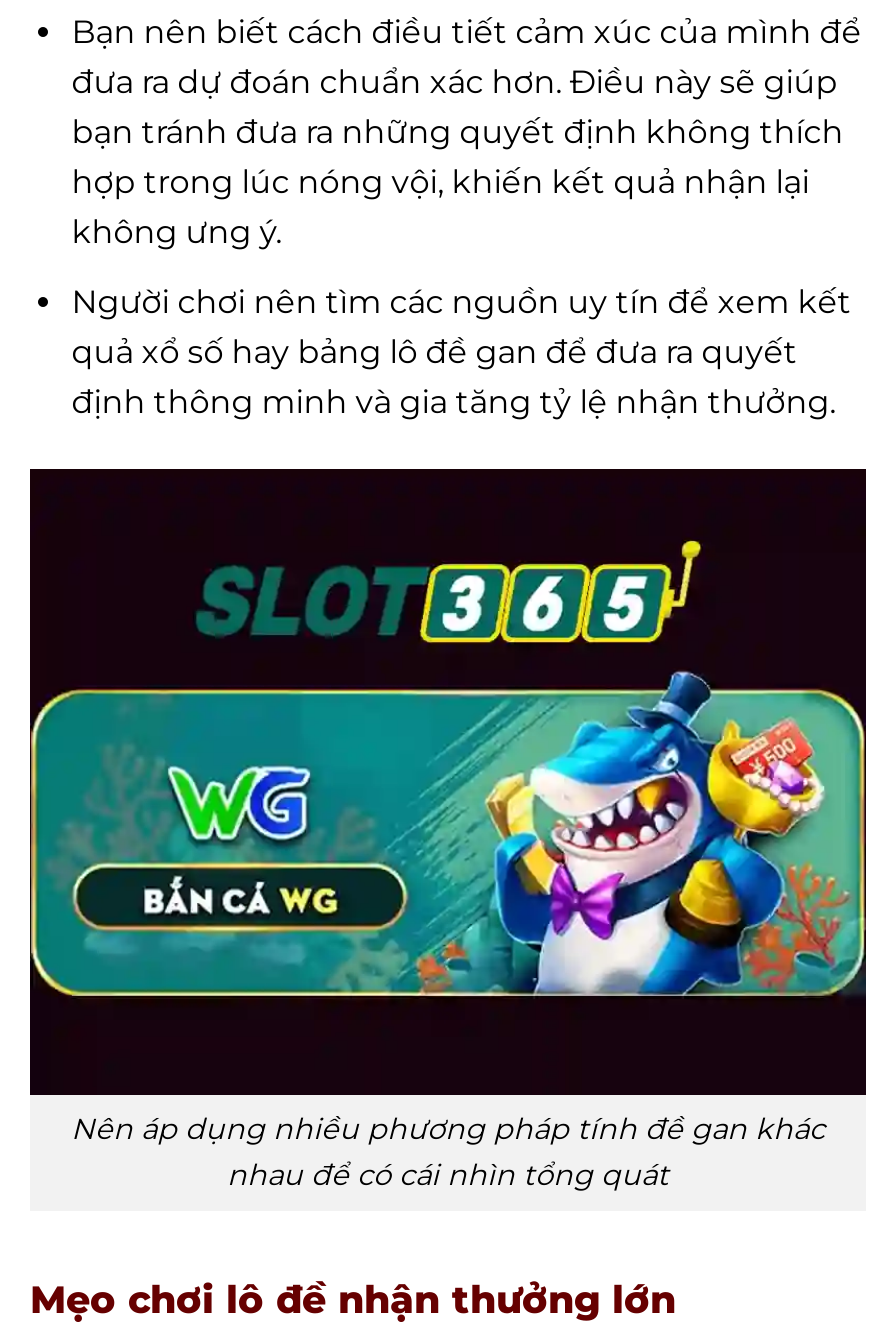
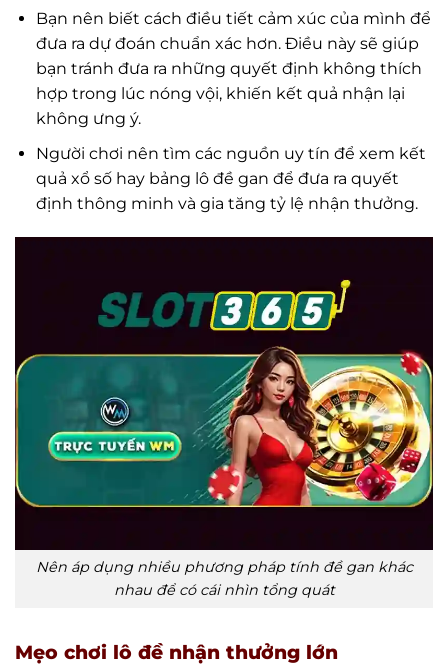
[28,539,866,1009] [image] -> [14,273,433,508] [image]

